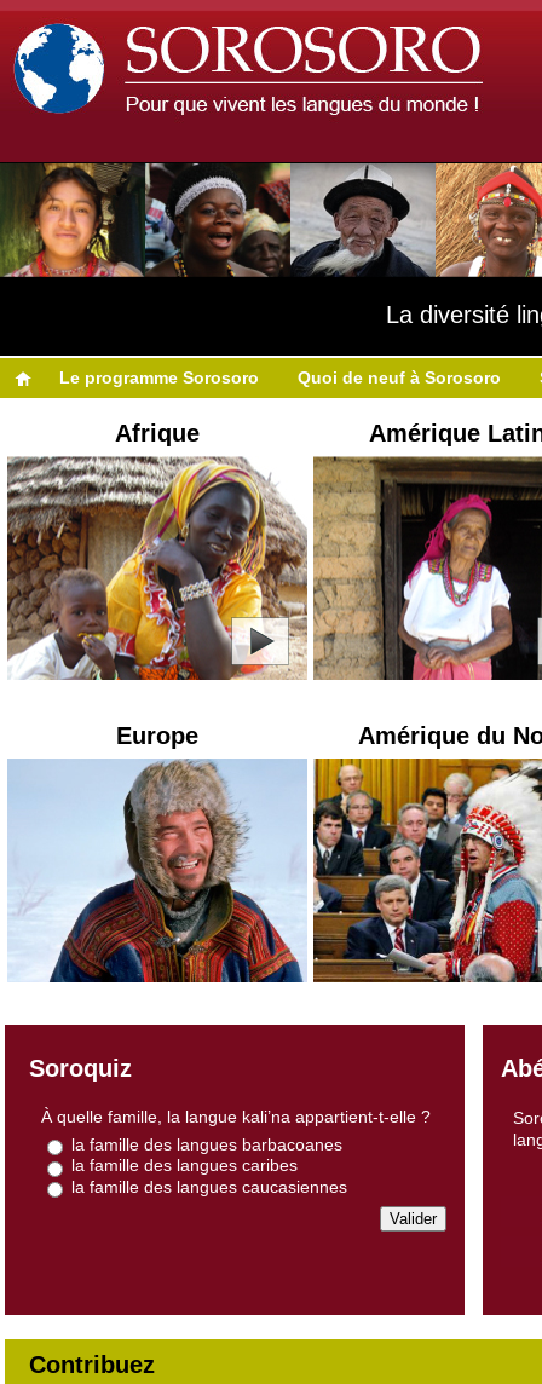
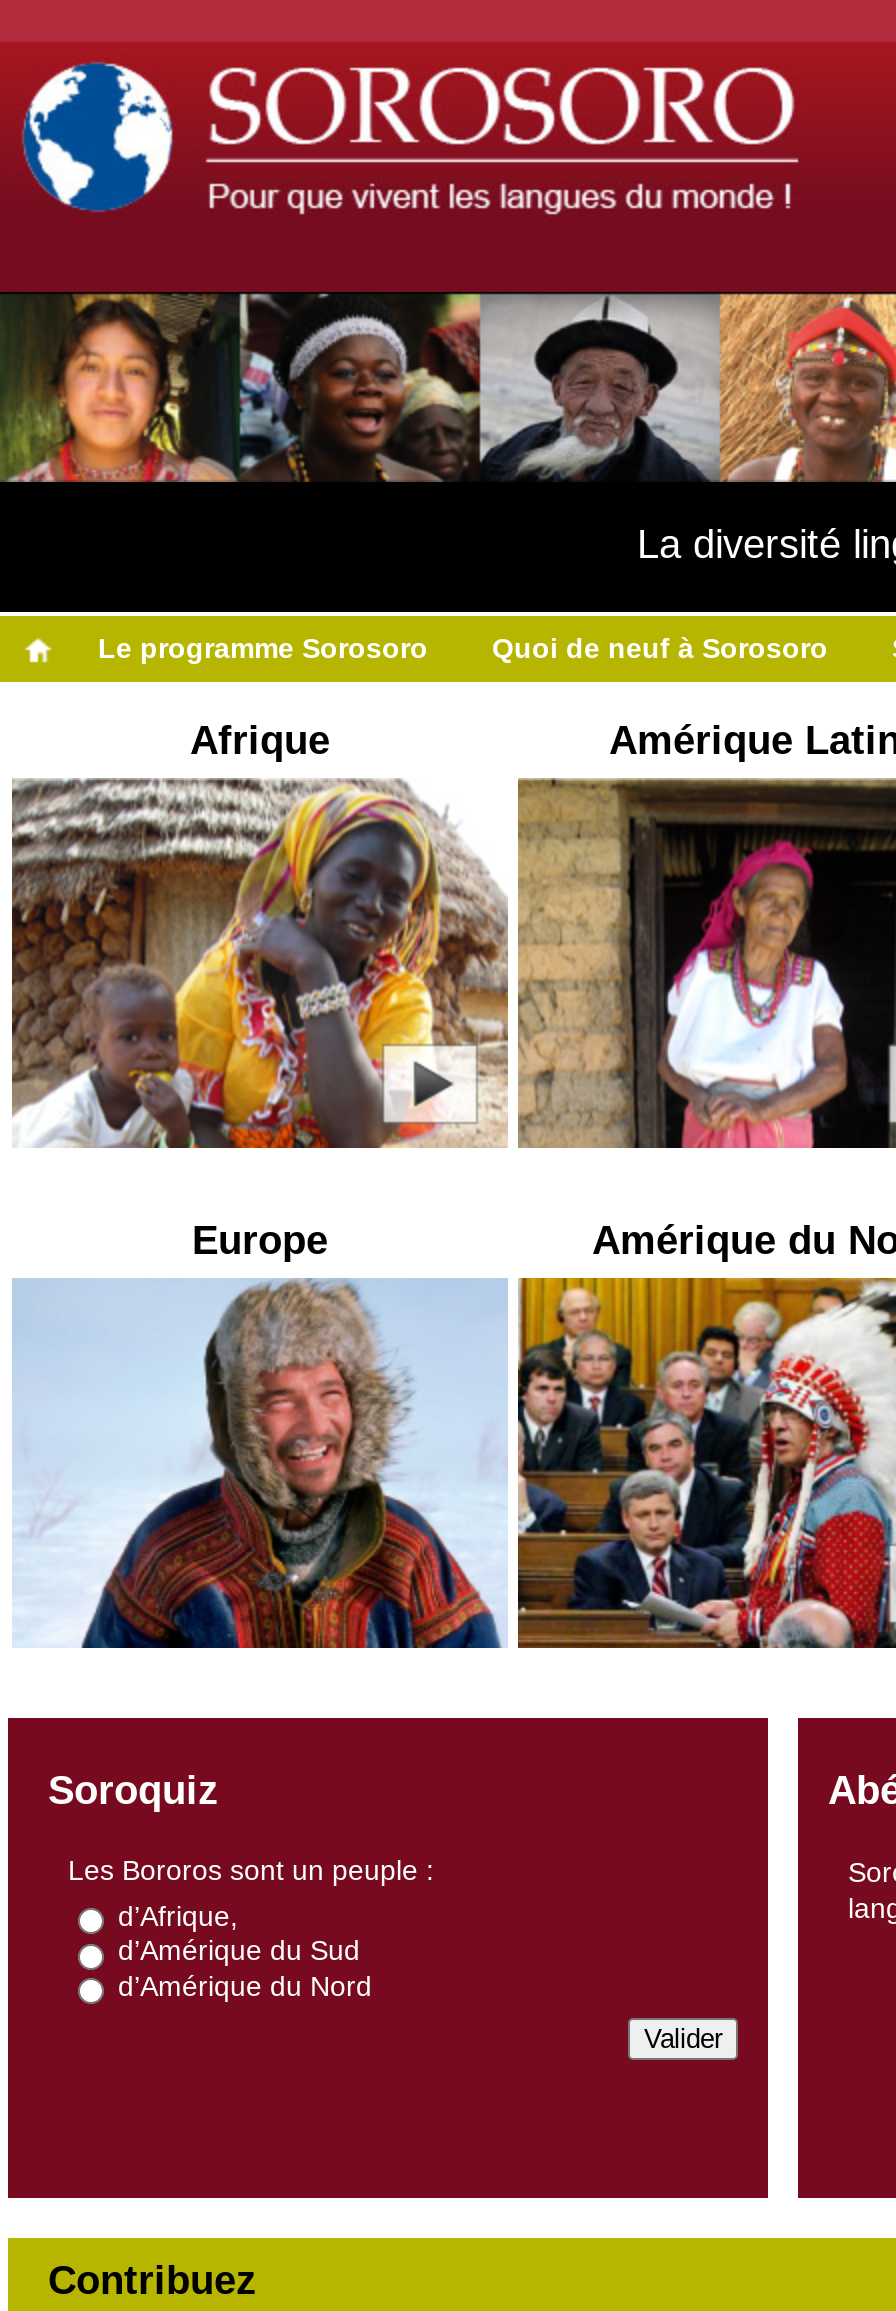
[41,1107,431,1196] À quelle famille, la langue kali’na appartient-t-elle ? | la famille des langues barbacoanes | la famille des langues caribes | la famille des langues caucasiennes -> [68,1854,434,2001] Les Bororos sont un peuple : | d’Afrique, | d’Amérique du Sud | d’Amérique du Nord

